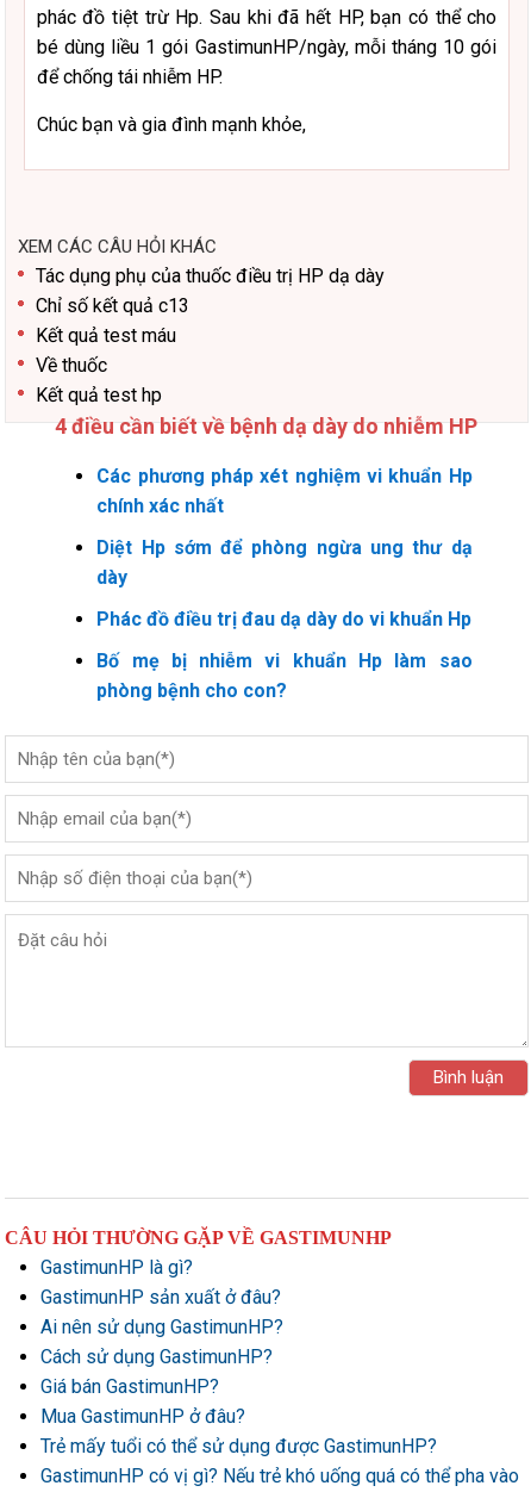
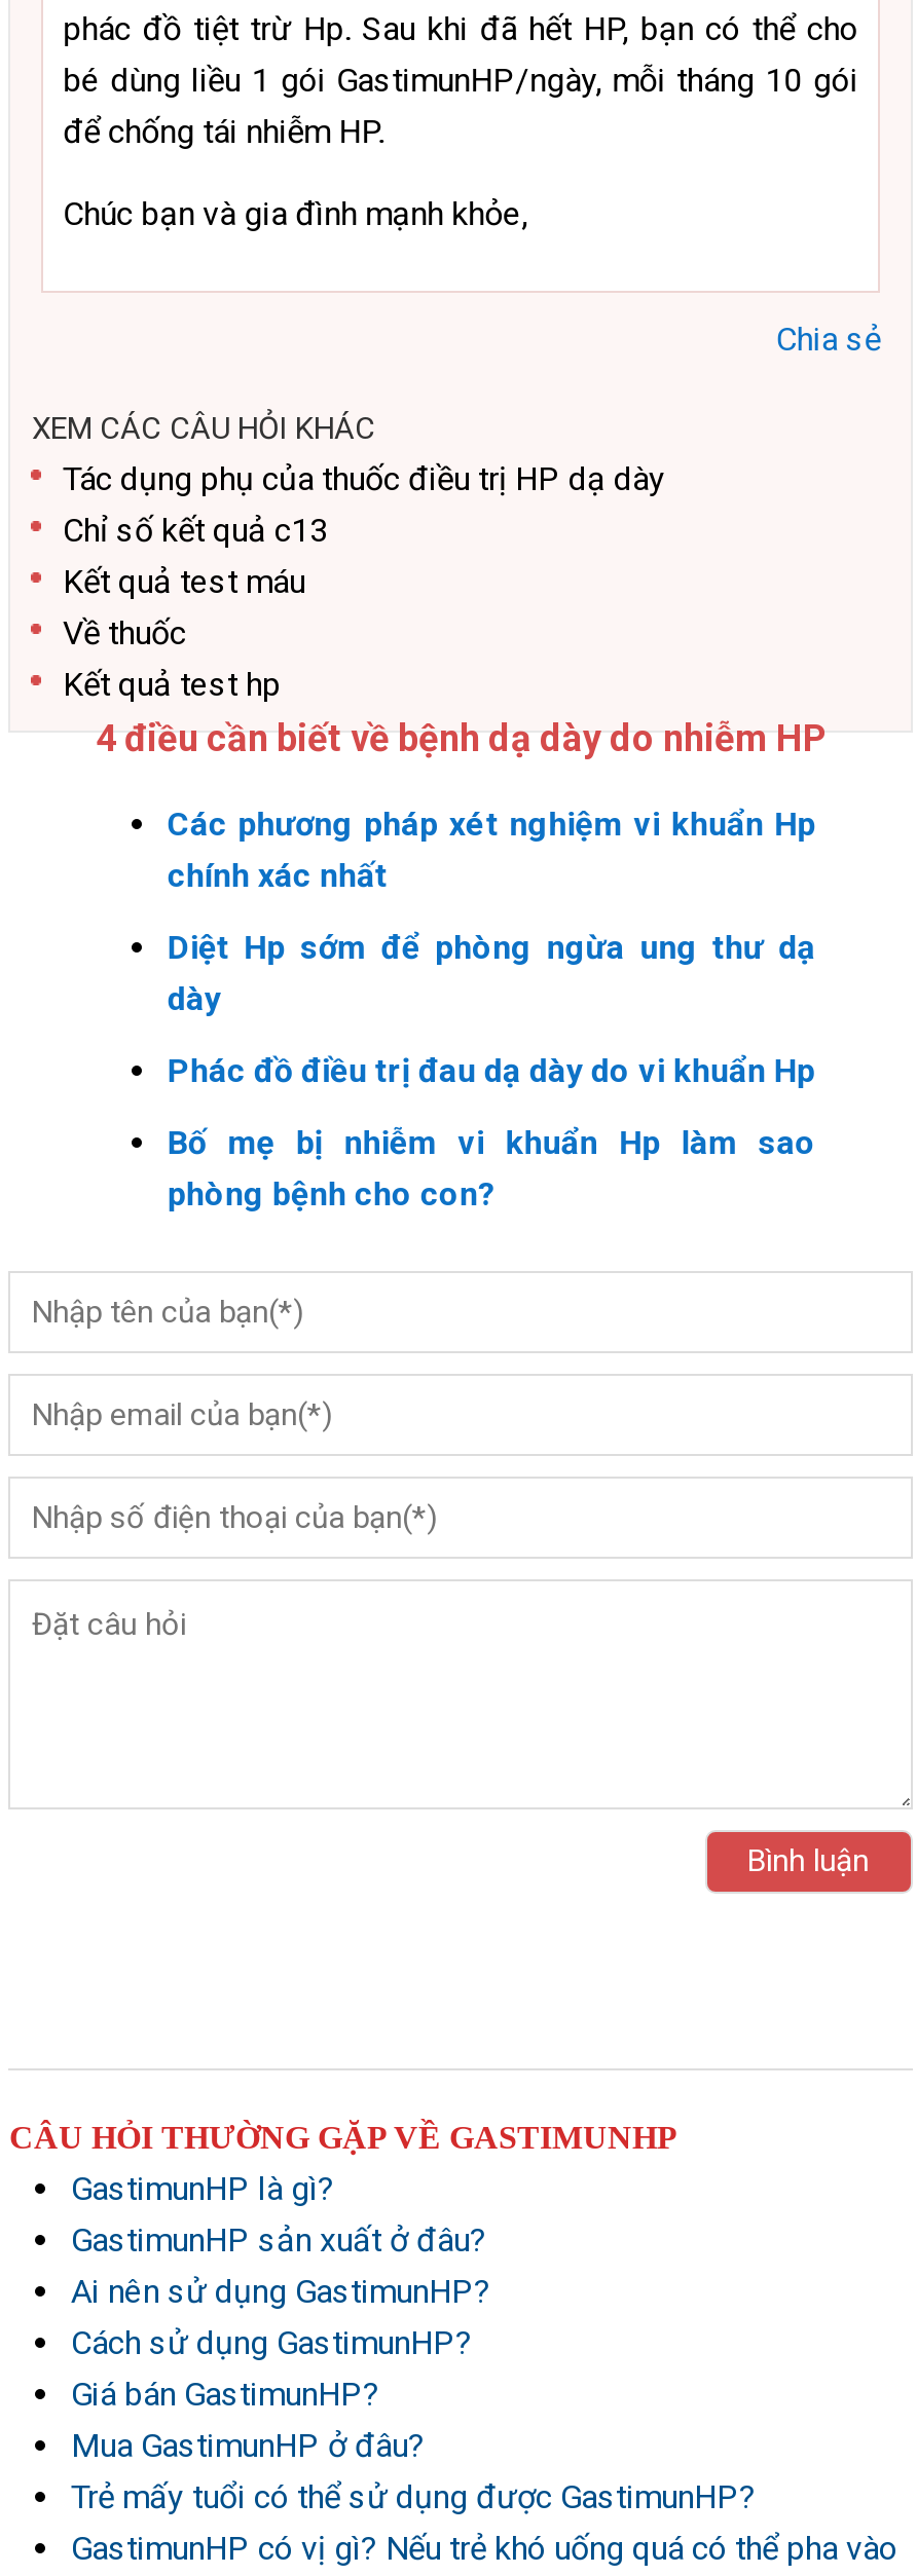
none -> [776,320,881,359] Chia sẻ

